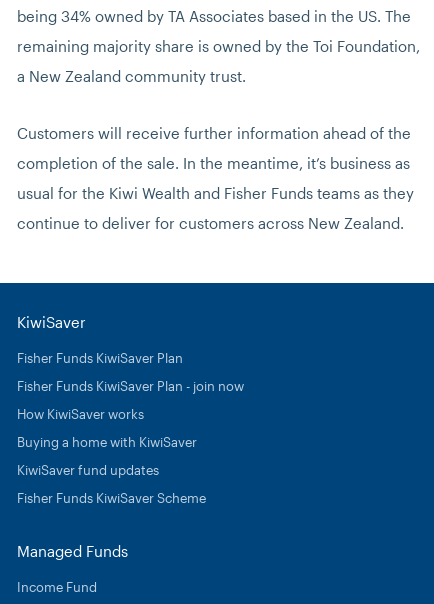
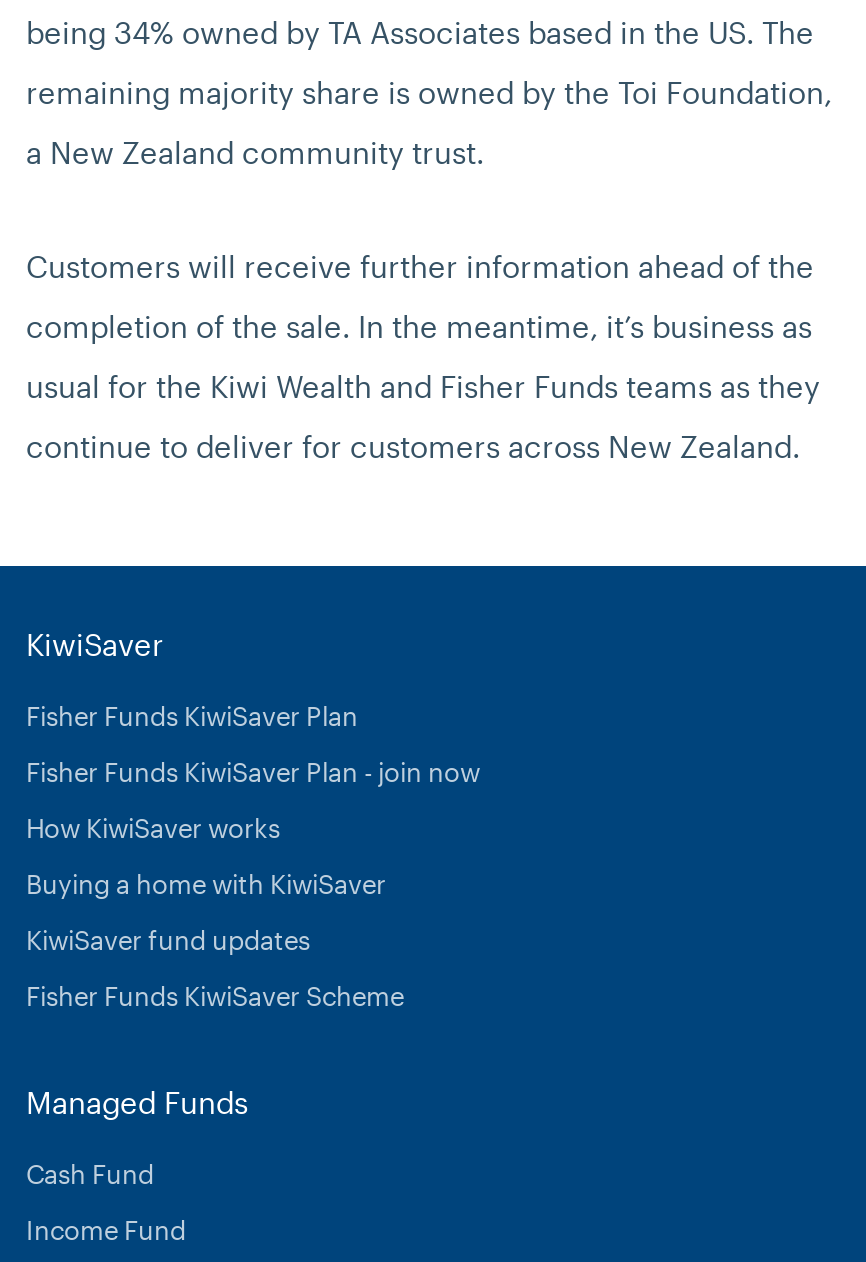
none -> [26,1159,154,1191] Cash Fund

